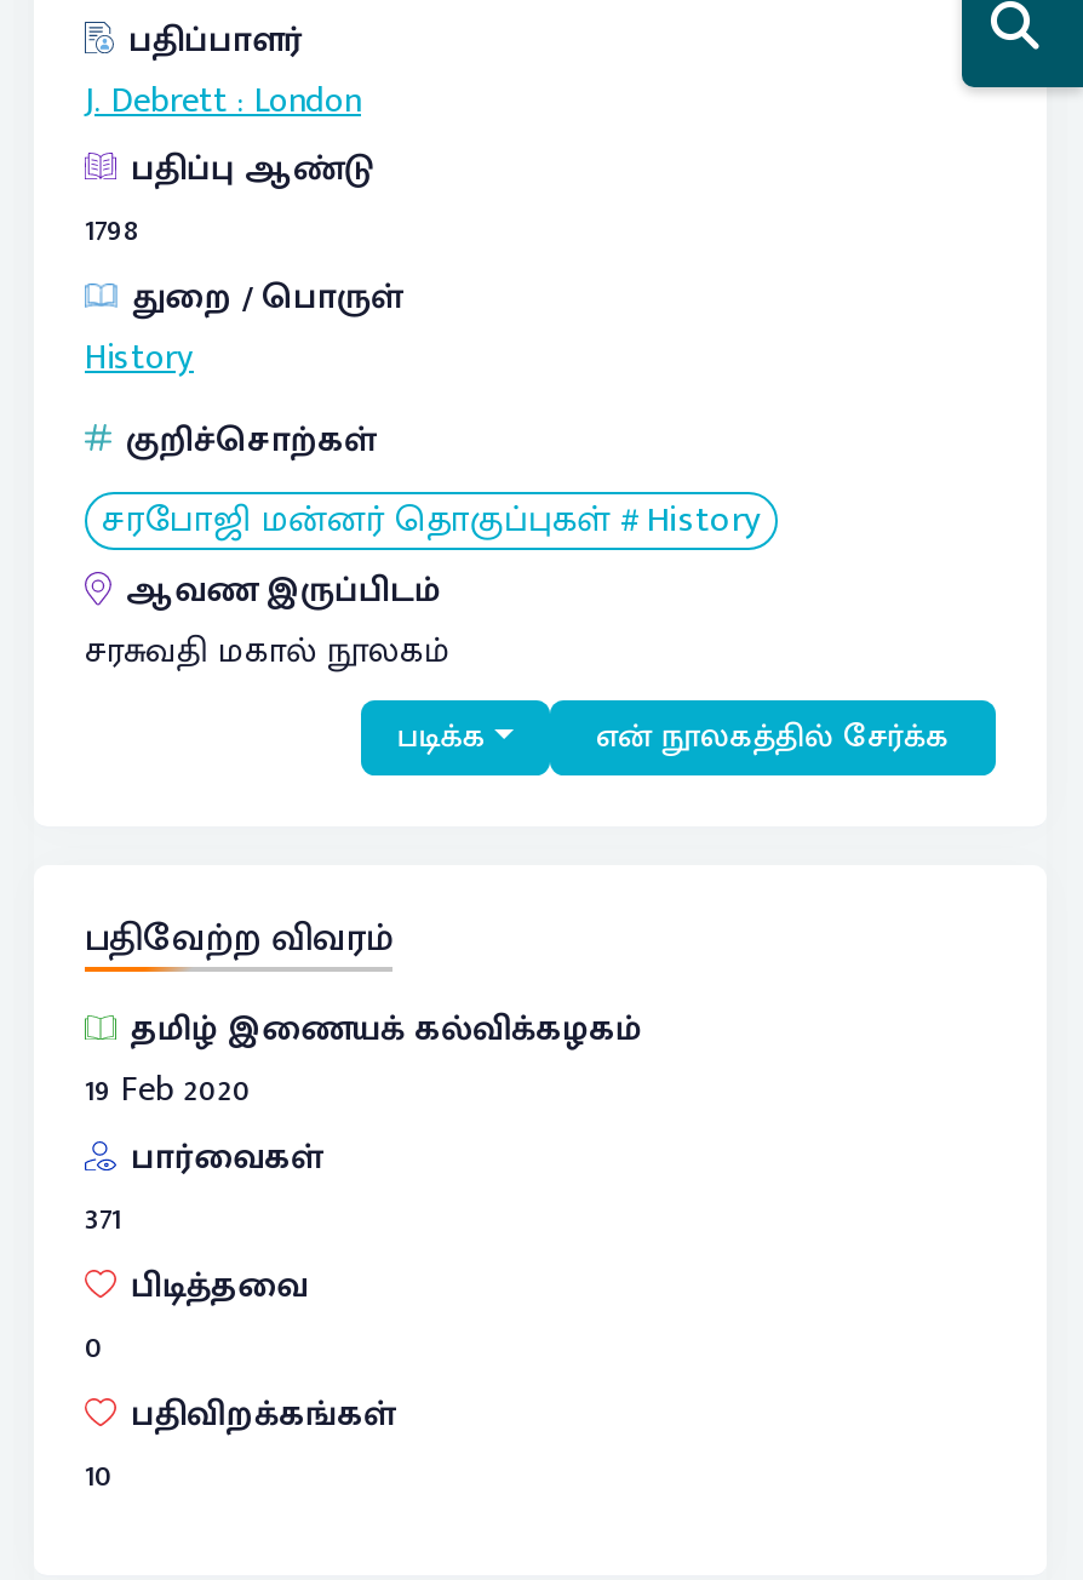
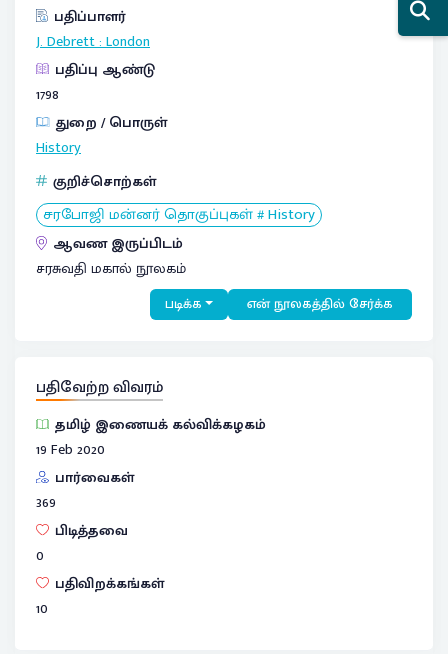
[85,1190,121,1248] 371 -> [36,491,56,515] 369

